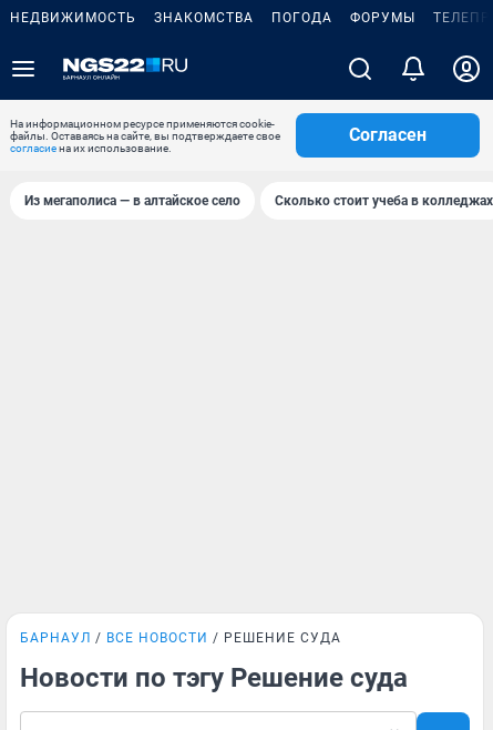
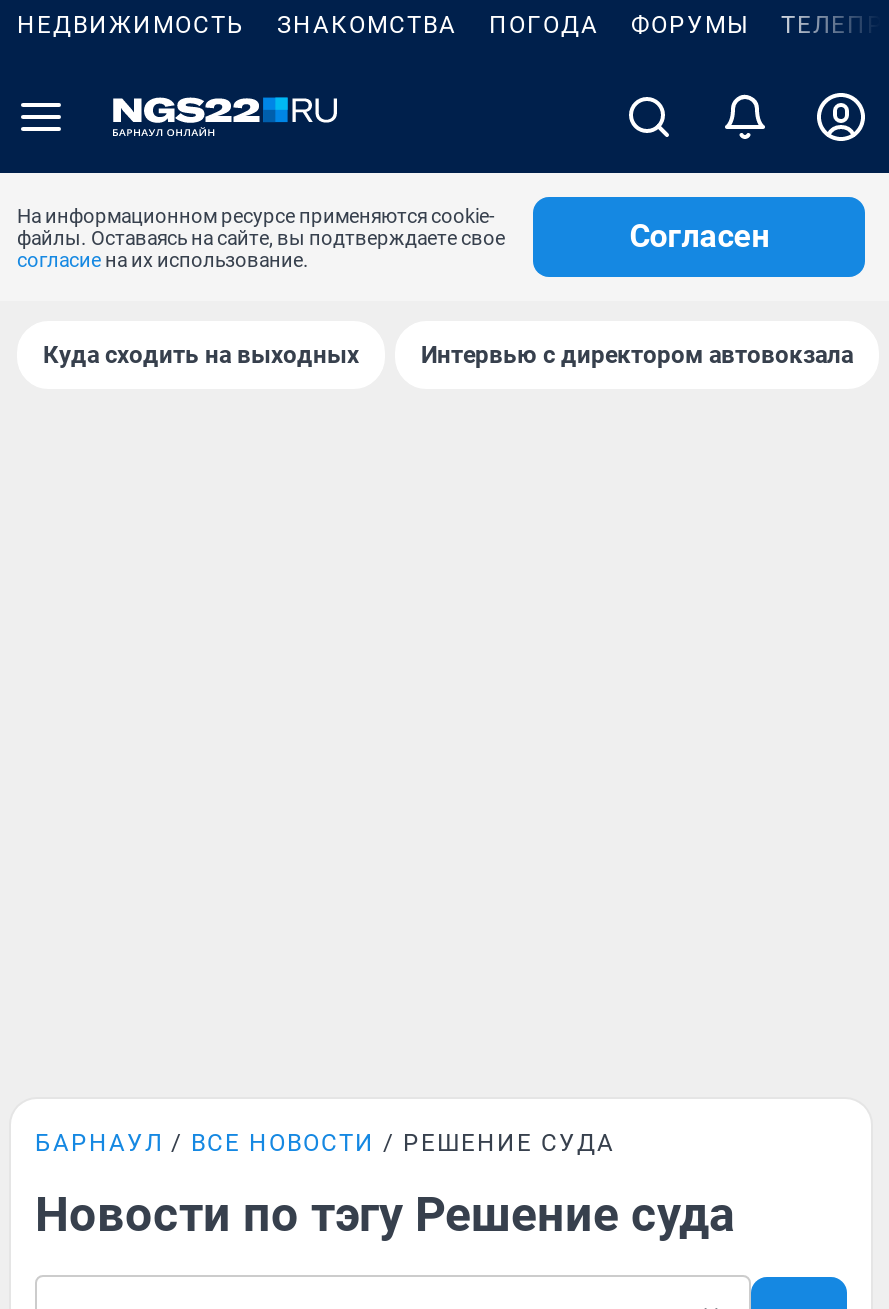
[24,193,493,209] Из мегаполиса — в алтайское село | Сколько стоит учеба в колледжах -> [43,341,853,369] Куда сходить на выходных | Интервью с директором автовокзала

